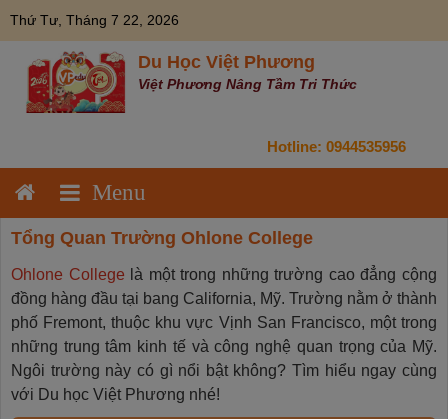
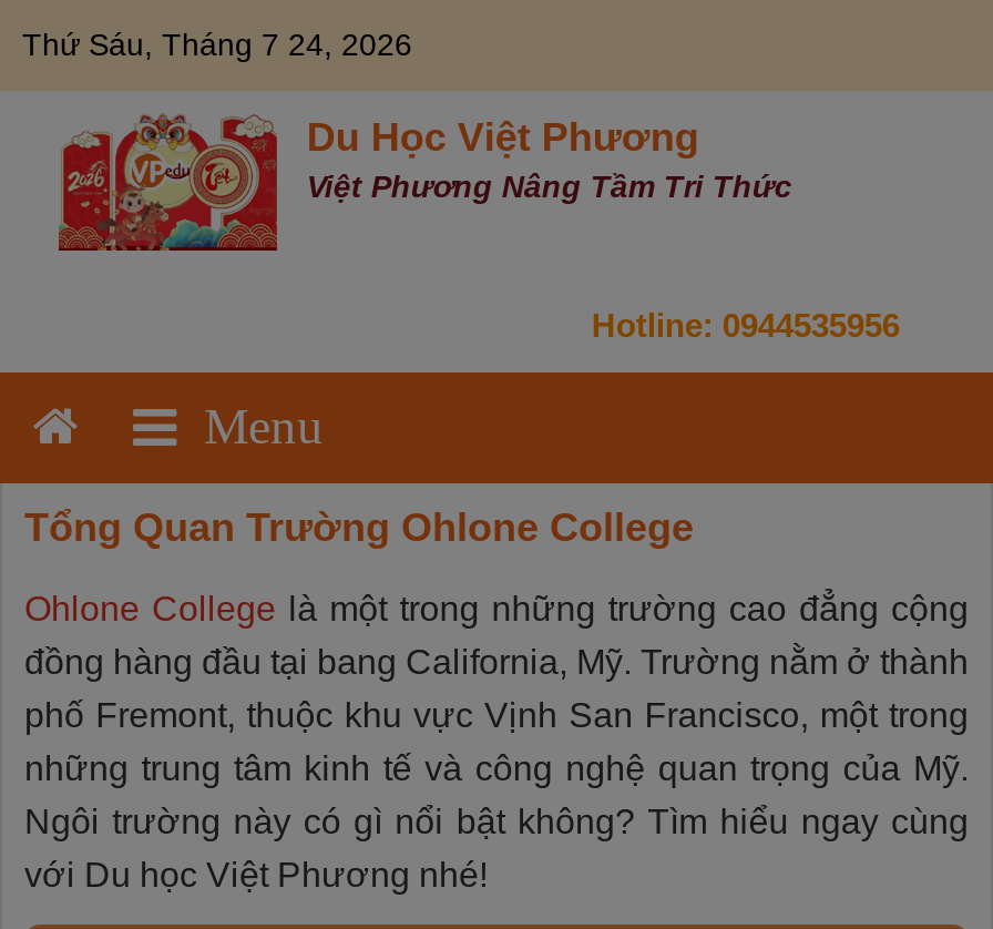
[10,12,179,28] Thứ Tư, Tháng 7 22, 2026 -> [22,27,412,62] Thứ Sáu, Tháng 7 24, 2026

